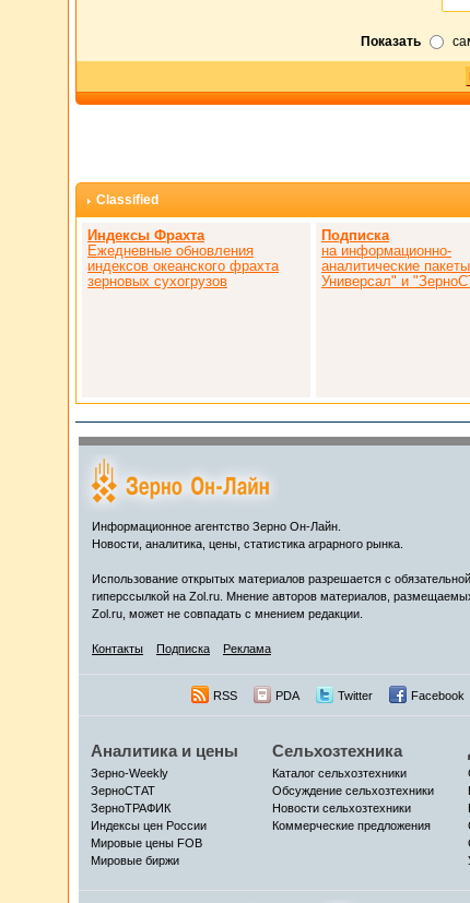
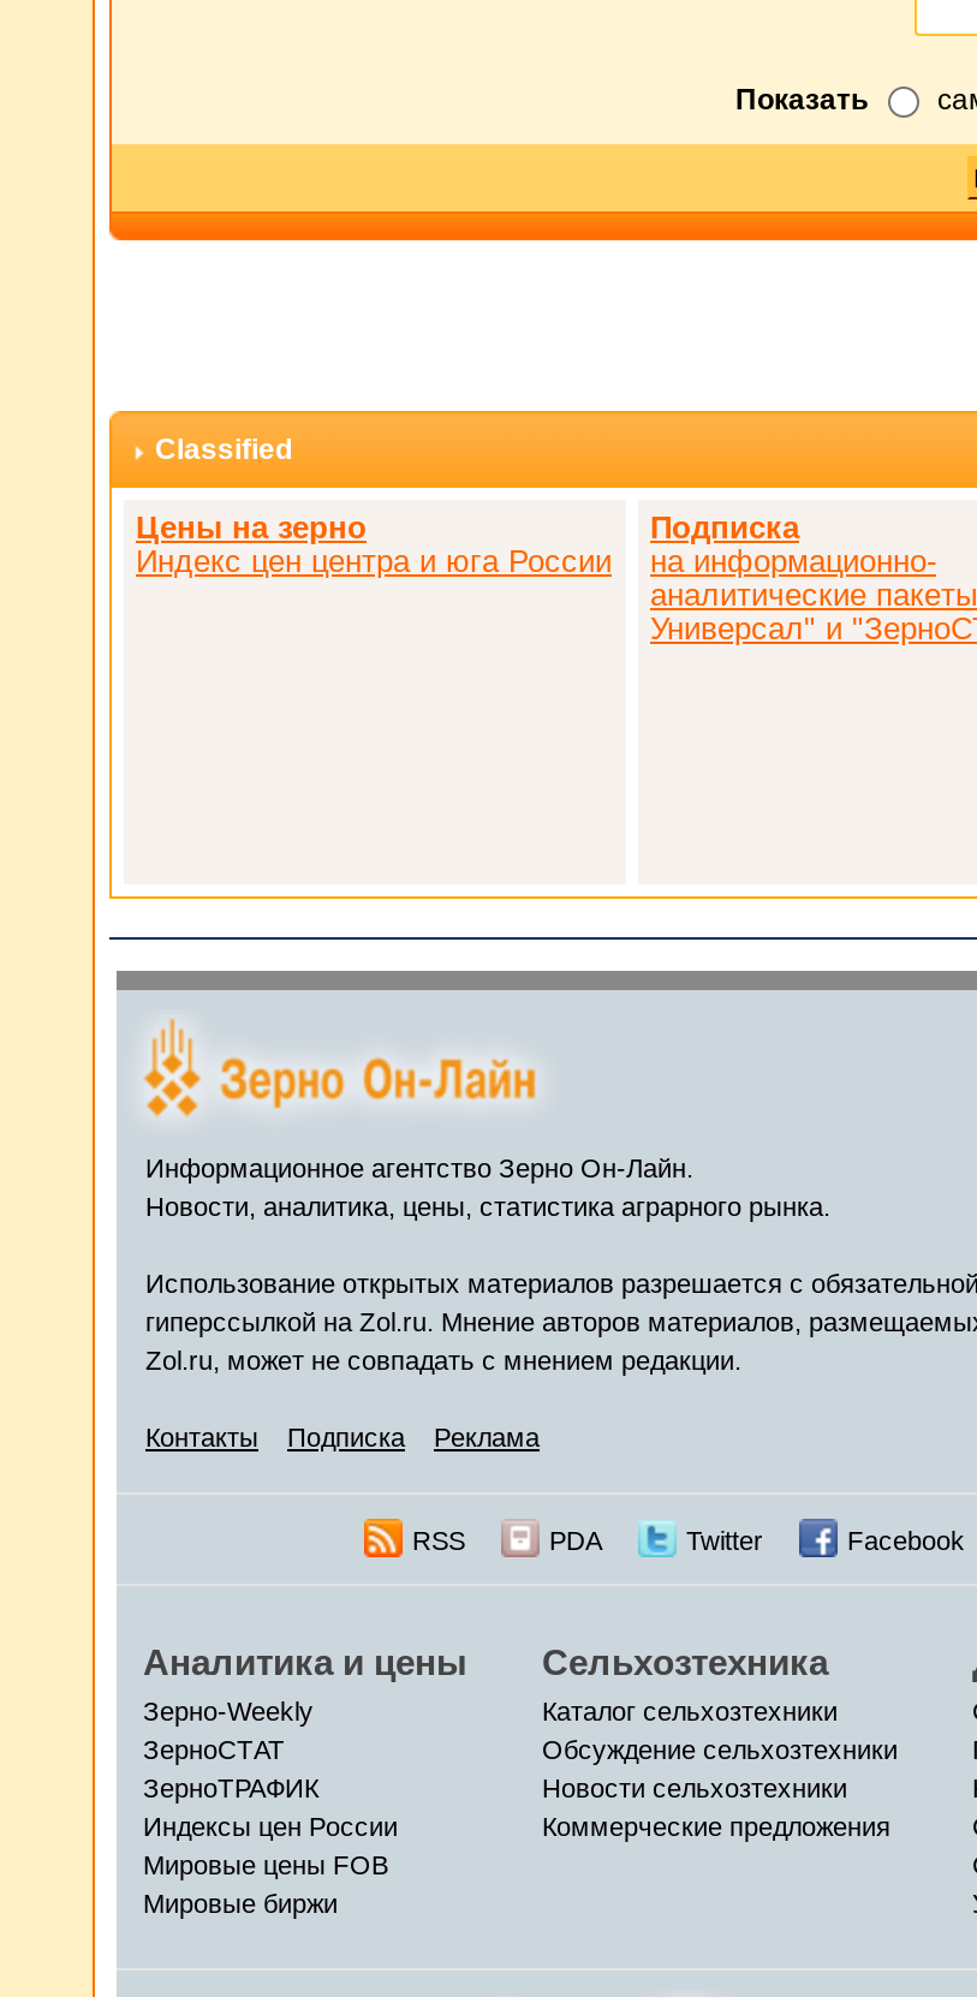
[87,227,279,289] Индексы Фрахта | Ежедневные обновления | индексов океанского фрахта | зерновых сухогрузов -> [136,509,612,579] Цены на зерно | Индекс цен центра и юга России

